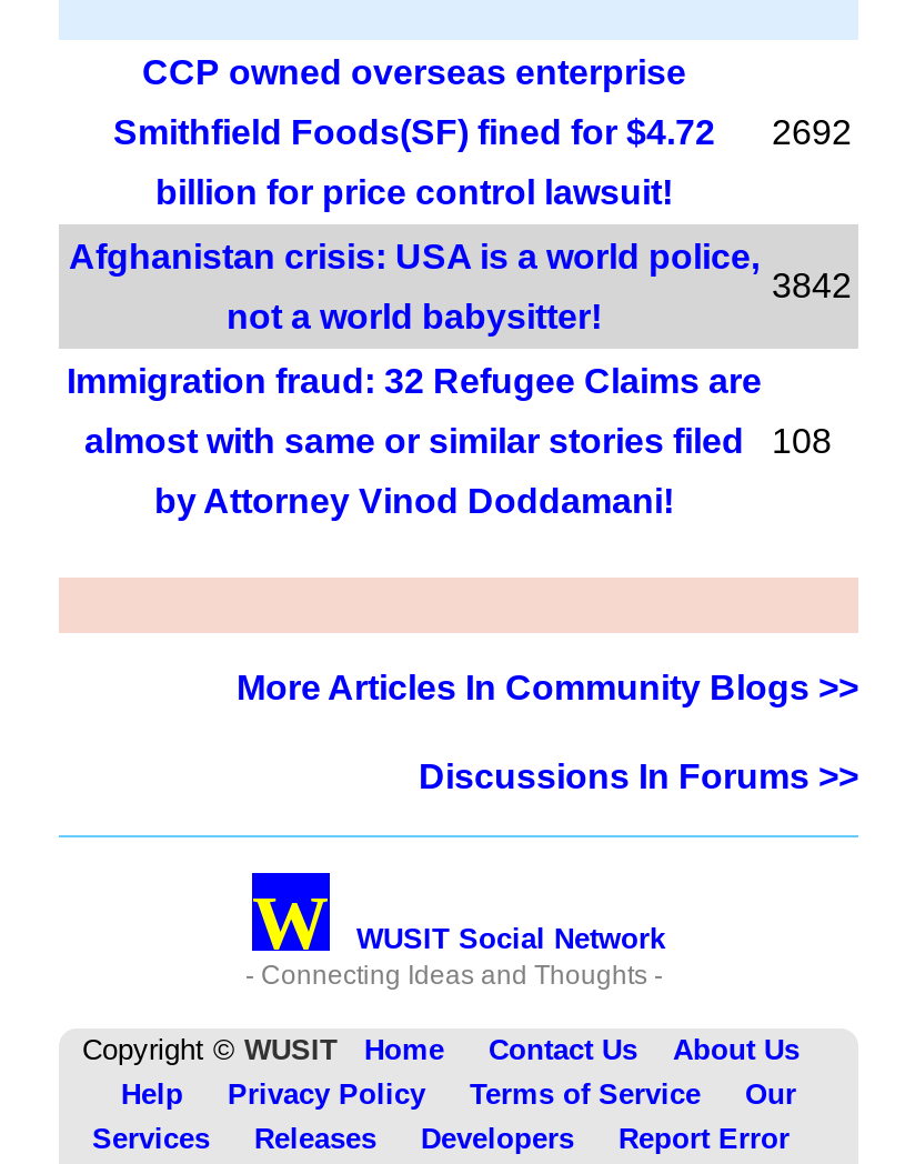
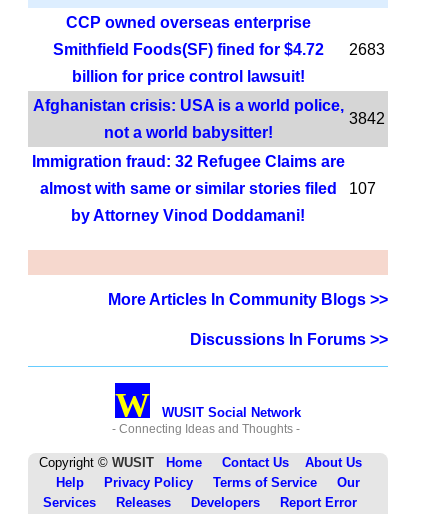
[113,113,852,151] Smithfield Foods(SF) fined for $4.72 2692 -> [52,41,385,58] Smithfield Foods(SF) fined for $4.72 2683
[84,422,832,460] almost with same or similar stories filed 108 -> [39,180,376,197] almost with same or similar stories filed 107

